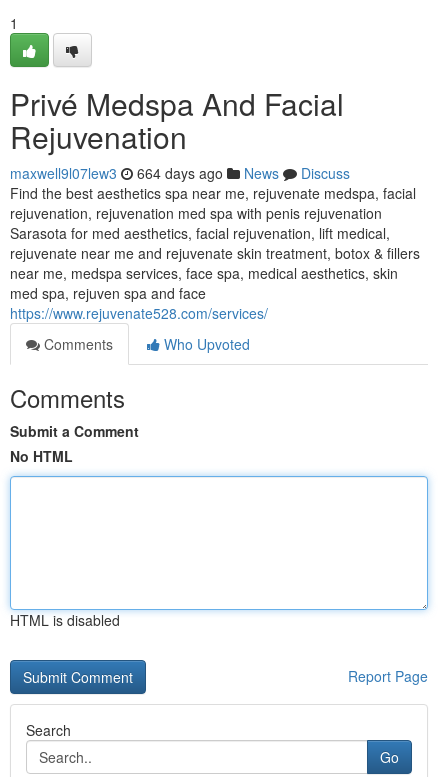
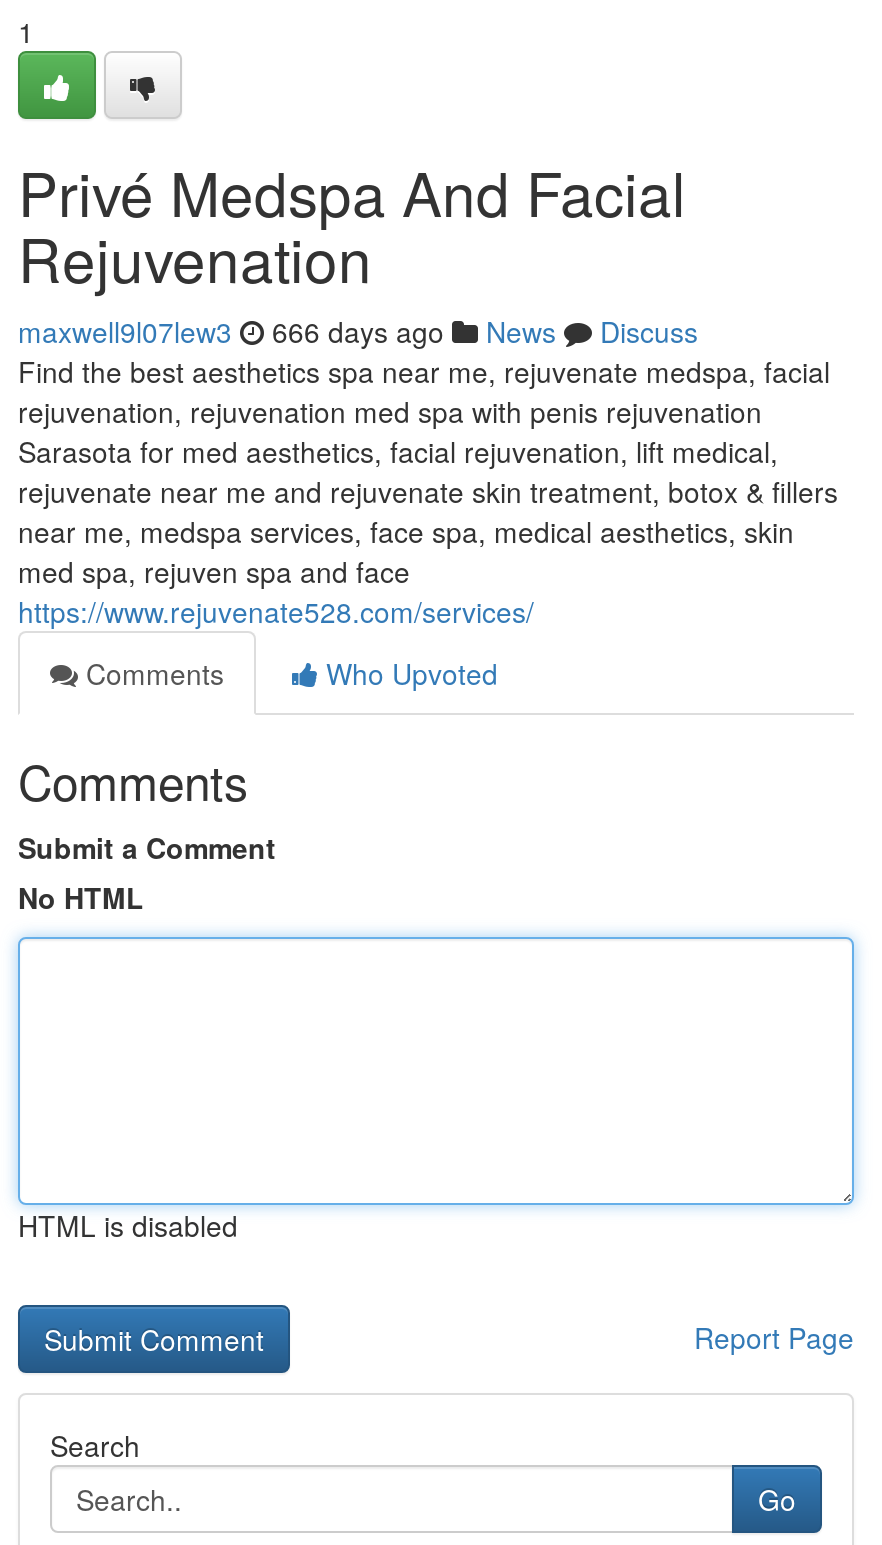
[10,163,350,183] maxwell9l07lew3 664 days ago News Discuss -> [18,311,698,351] maxwell9l07lew3 666 days ago News Discuss

